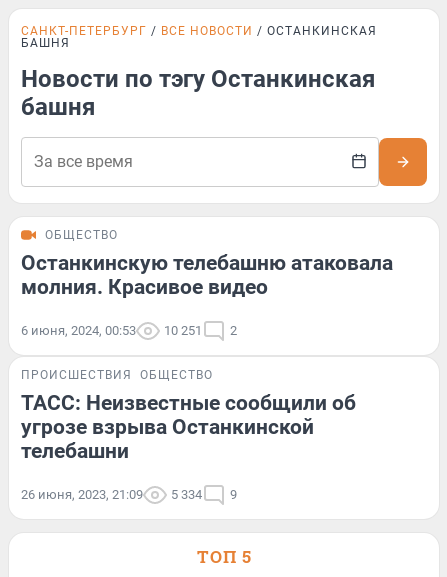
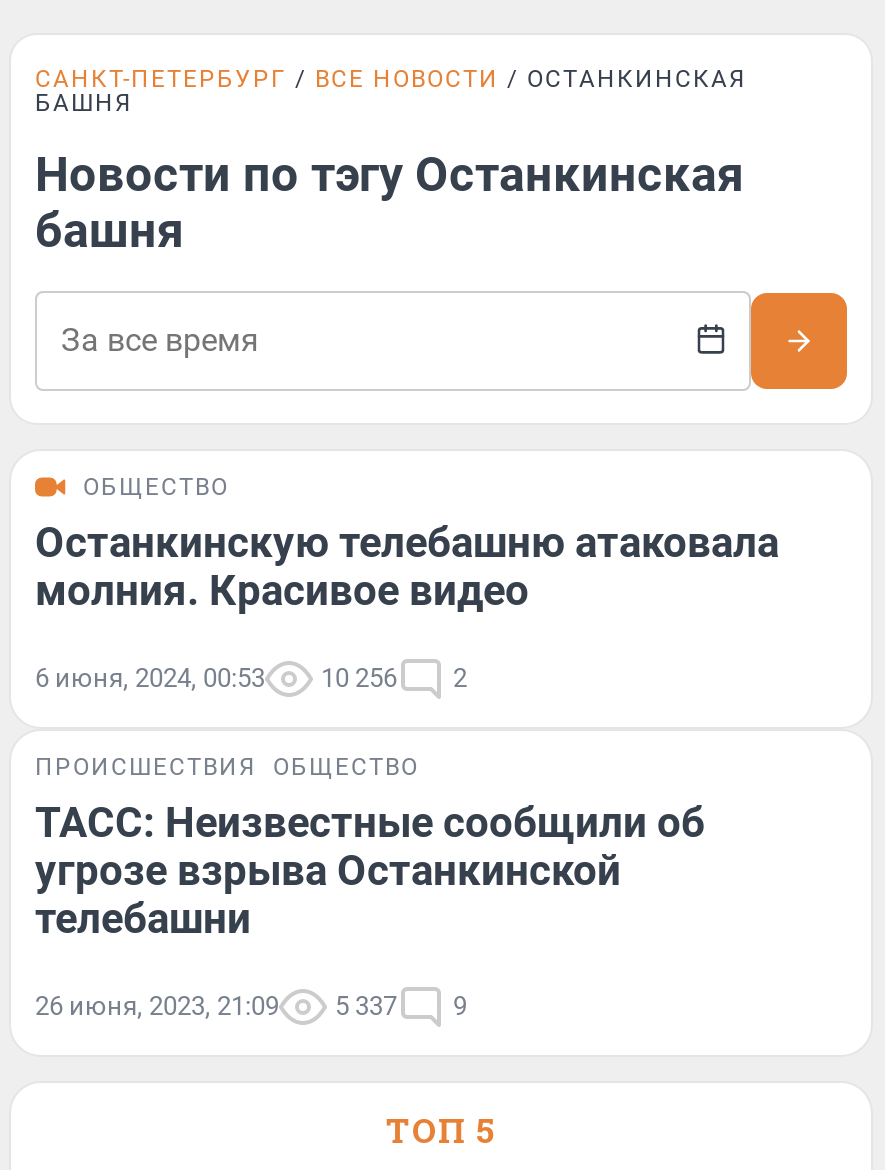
[164,323,202,338] 10 251 -> [321,663,397,693] 10 256
[21,487,237,502] 26 июня, 2023, 21:09 5 334 9 -> [35,991,467,1021] 26 июня, 2023, 21:09 5 337 9

